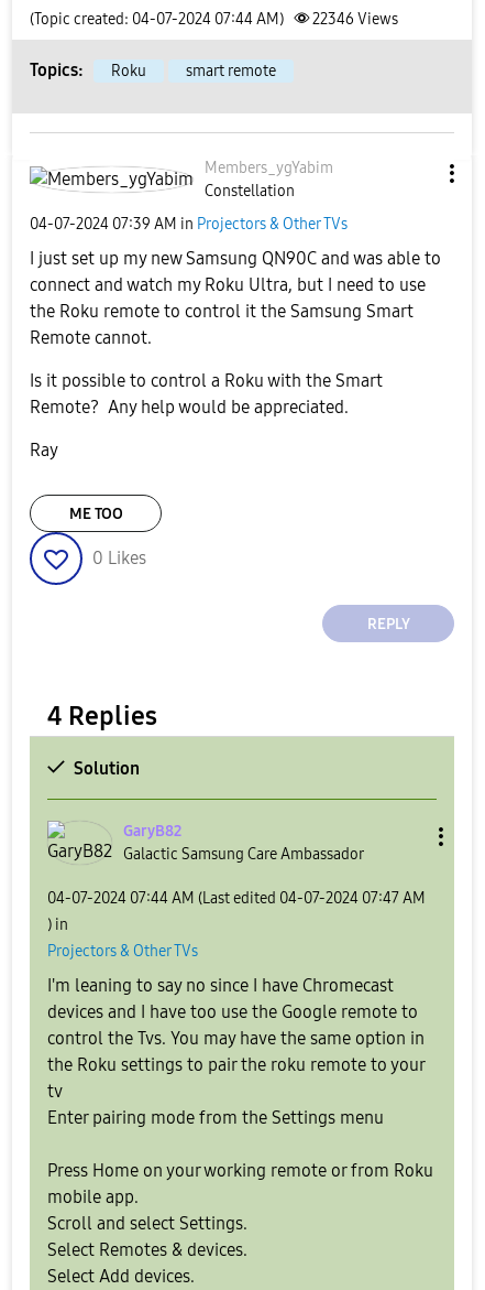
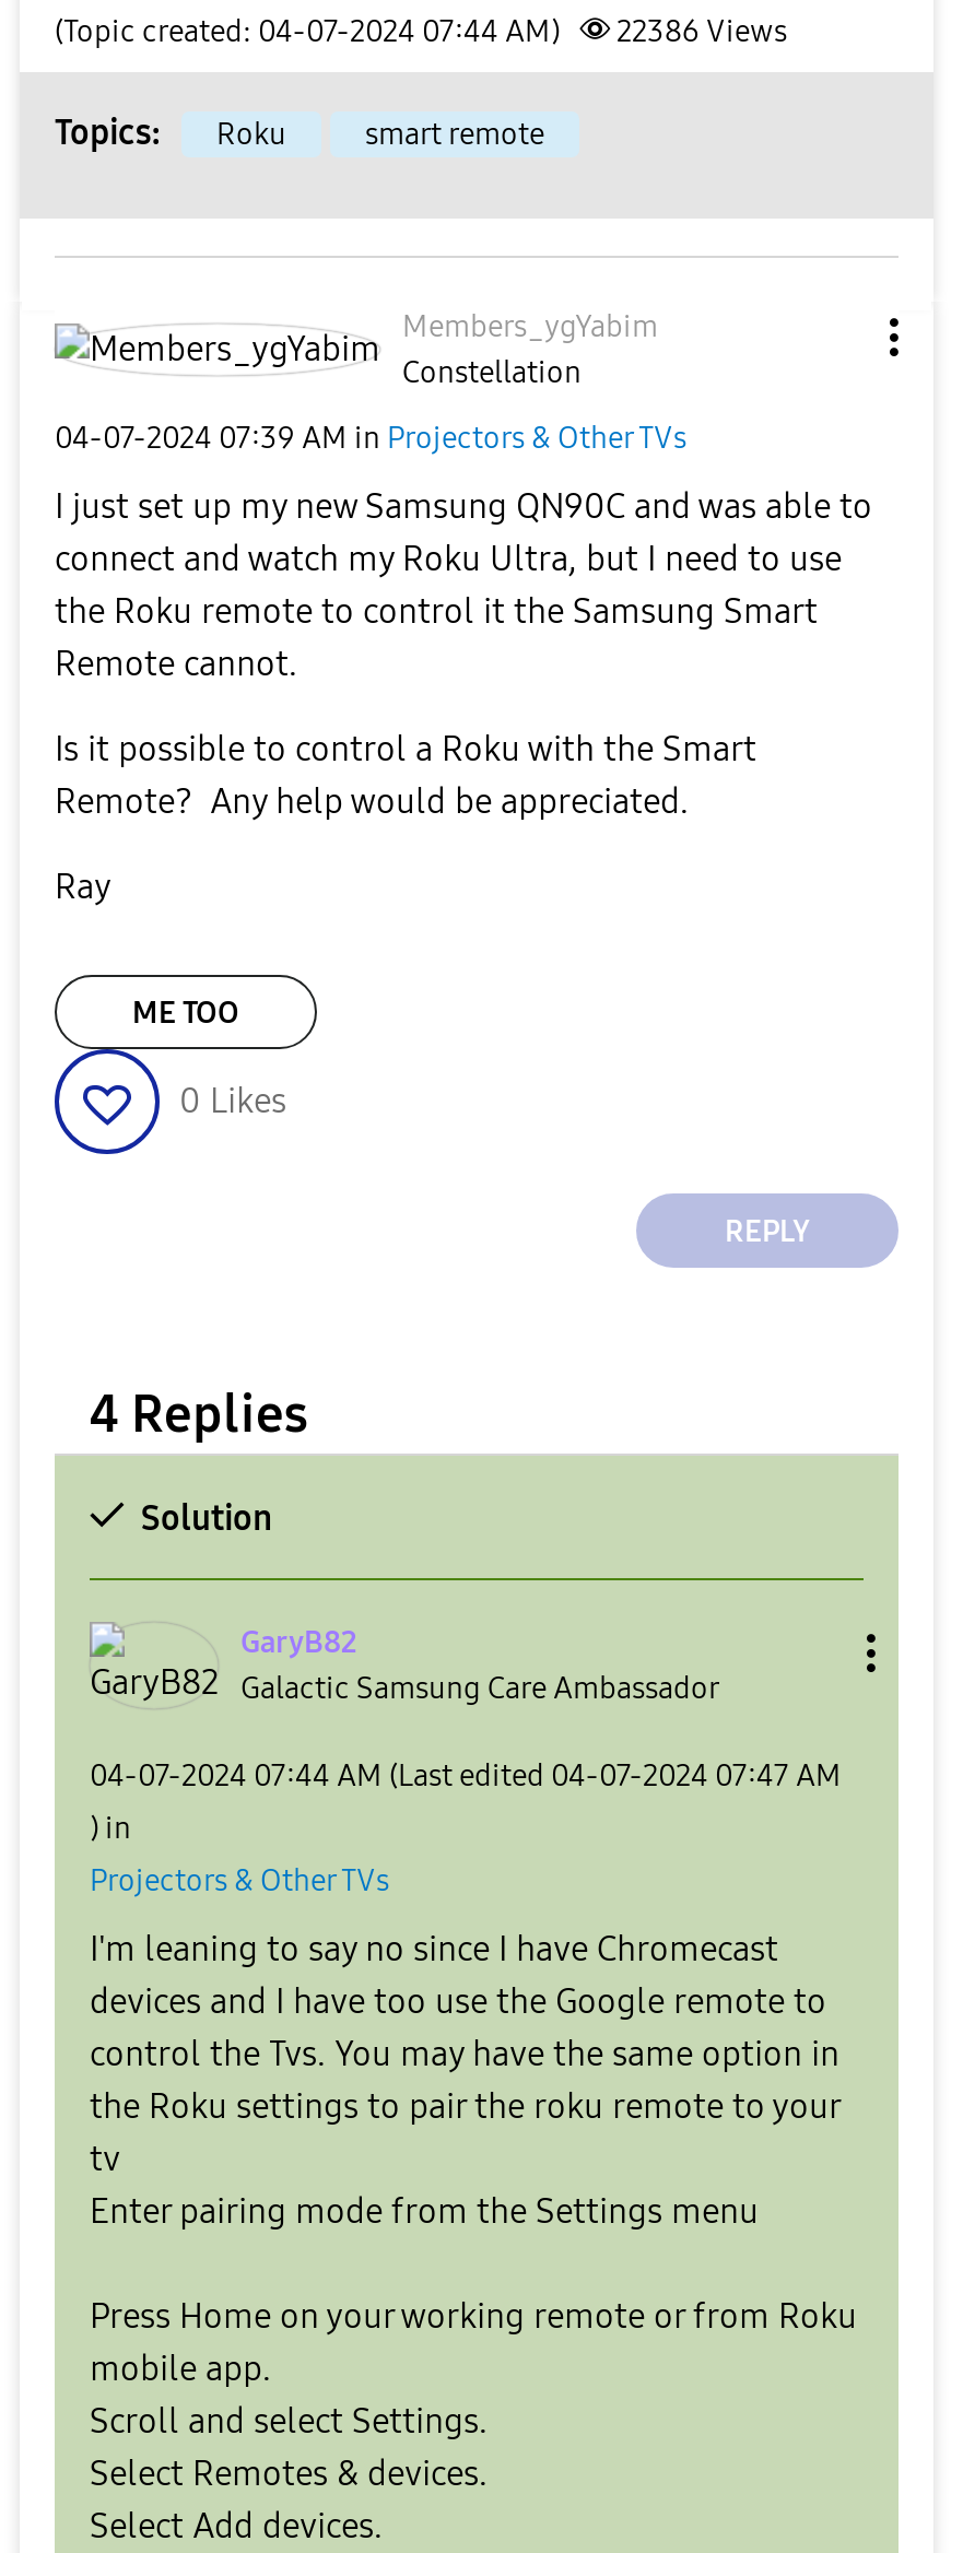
[30,10,398,29] (Topic created: 04-07-2024 07:44 AM) 22346 Views -> [55,13,787,50] (Topic created: 04-07-2024 07:44 AM) 22386 Views

